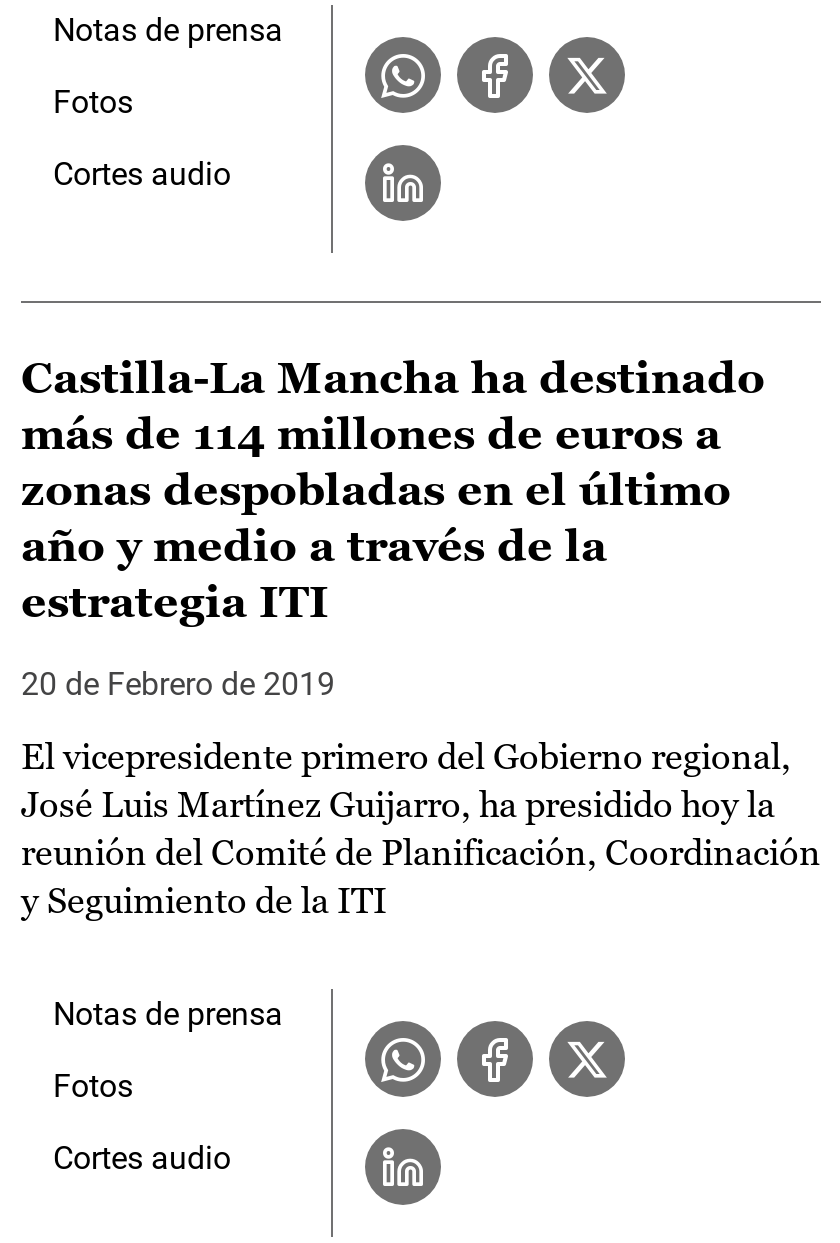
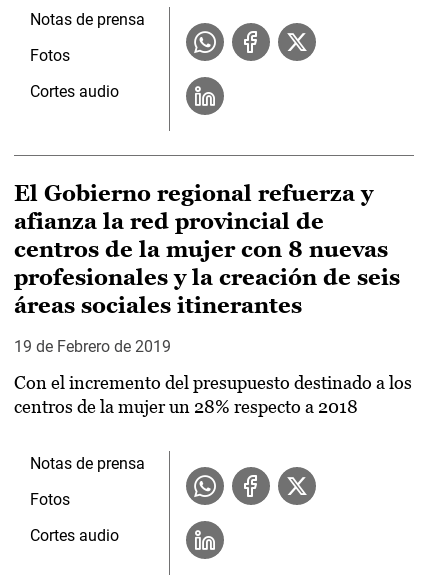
[21,353,765,627] Castilla-La Mancha ha destinado | más de 114 millones de euros a | zonas despobladas en el último | año y medio a través de la | estrategia ITI -> [14,181,400,318] El Gobierno regional refuerza y | afianza la red provincial de | centros de la mujer con 8 nuevas | profesionales y la creación de seis | áreas sociales itinerantes
[21,665,335,703] 20 de Febrero de 2019 -> [14,337,171,356] 19 de Febrero de 2019
[21,735,821,921] El vicepresidente primero del Gobierno regional, | José Luis Martínez Guijarro, ha presidido hoy la | reunión del Comité de Planificación, Coordinación | y Seguimiento de la ITI -> [14,372,412,417] Con el incremento del presupuesto destinado a los | centros de la mujer un 28% respecto a 2018

